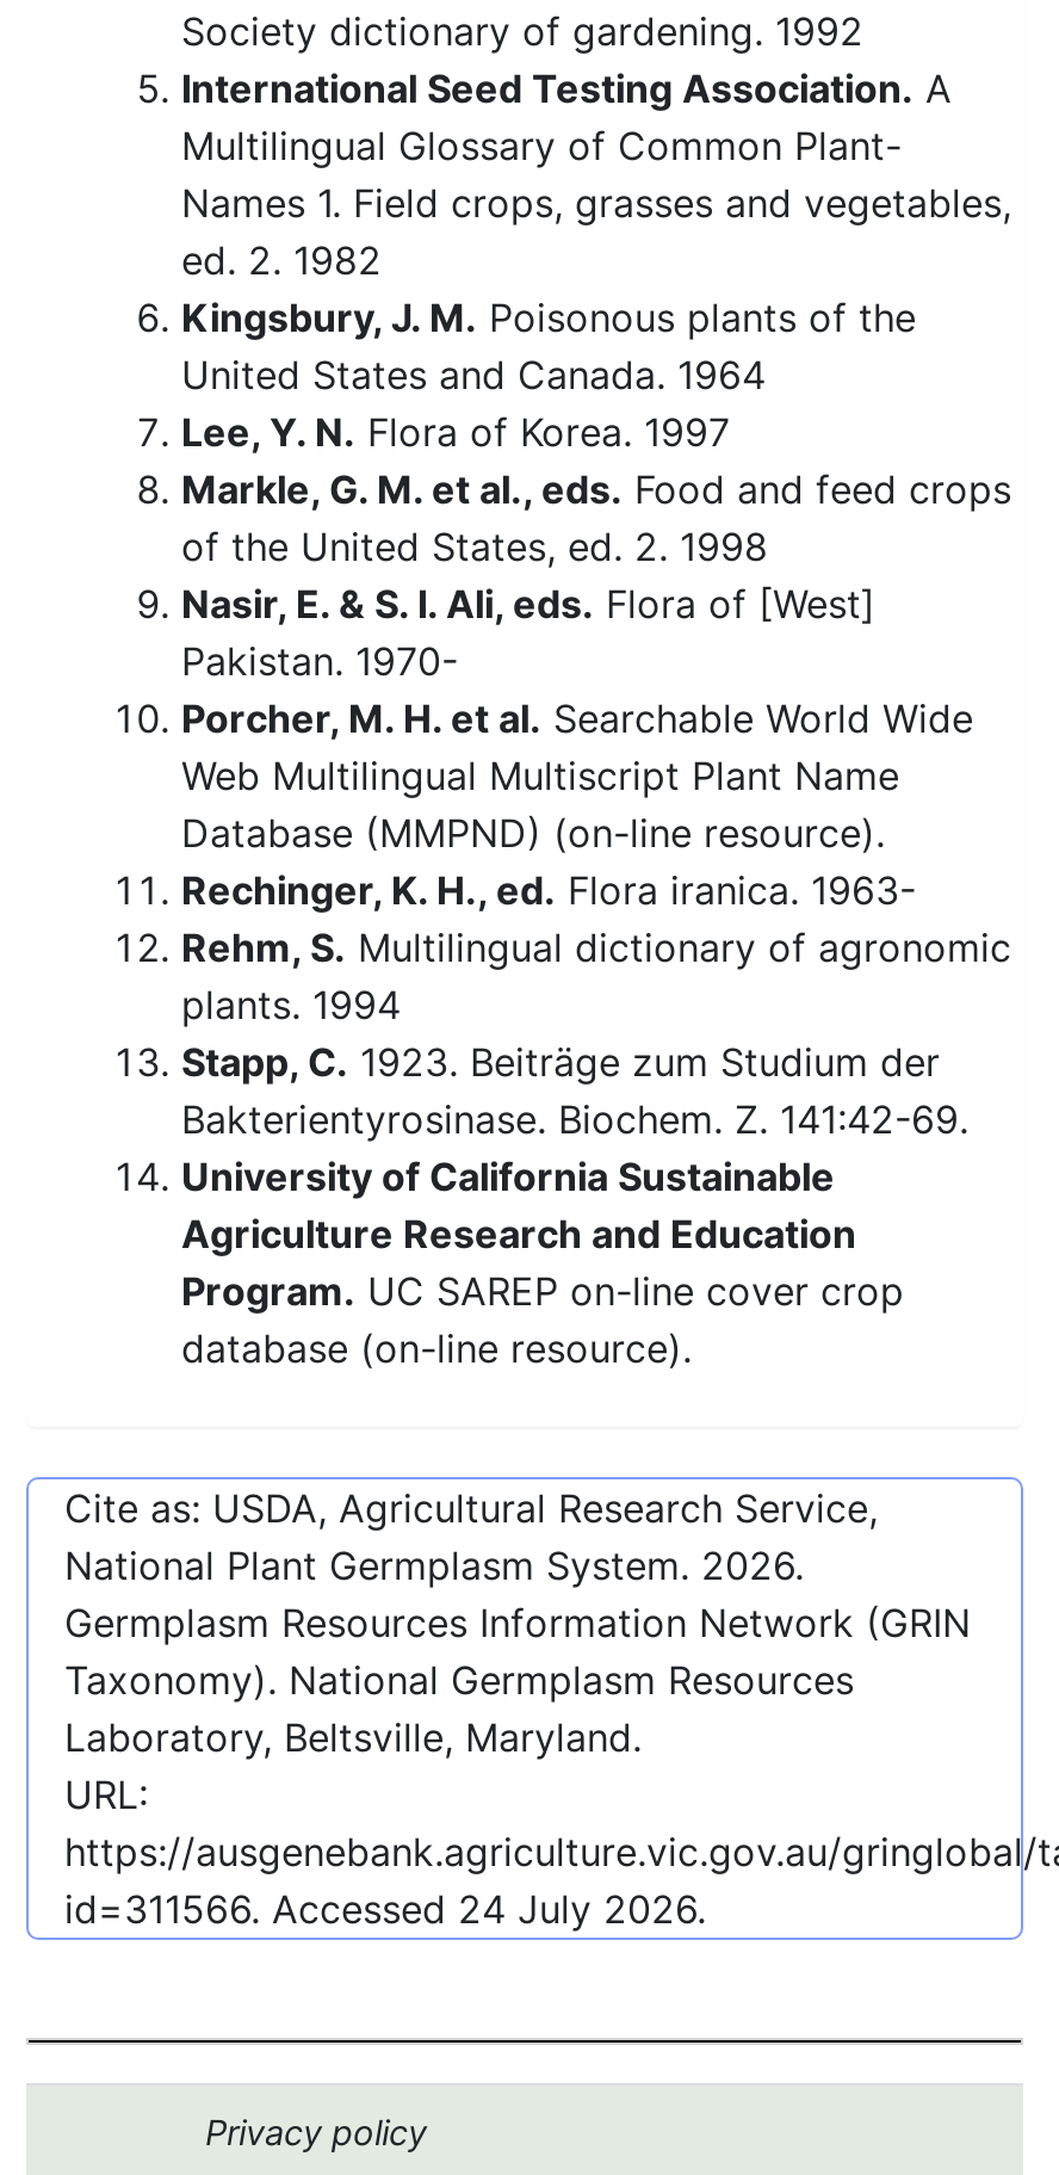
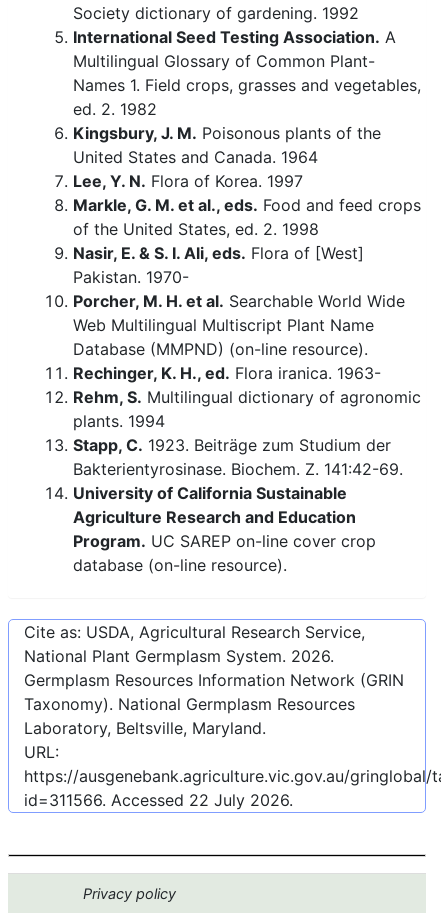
[64,1885,706,1933] id=311566. Accessed 24 July 2026. -> [24,790,293,810] id=311566. Accessed 22 July 2026.

